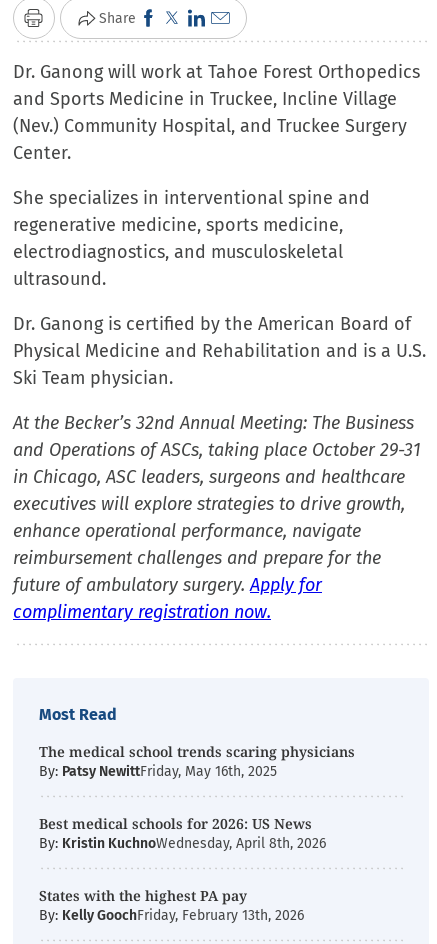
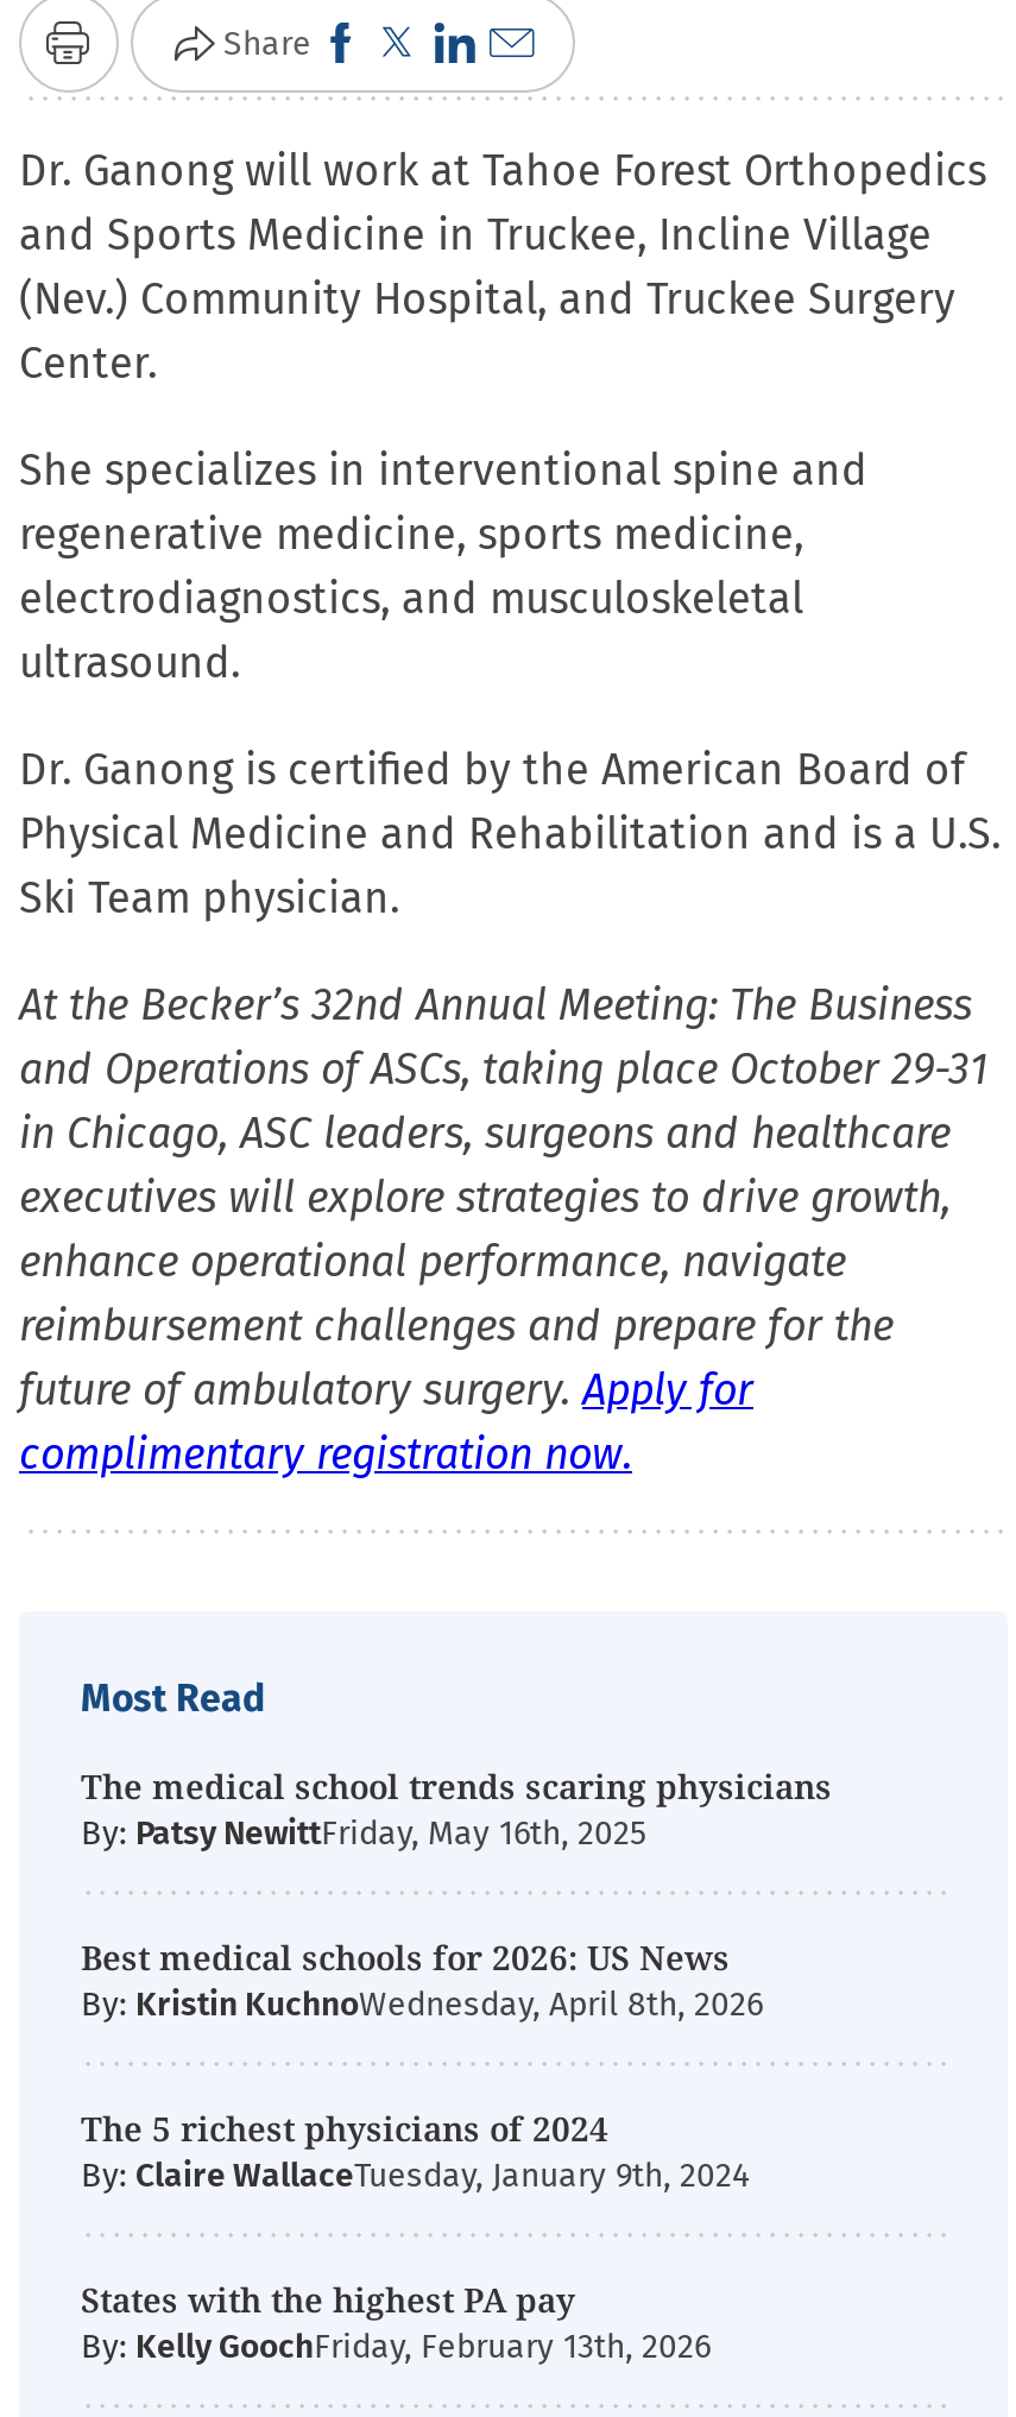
none -> [81,2106,749,2196] The 5 richest physicians of 2024 | By: Claire WallaceTuesday, January 9th, 2024

